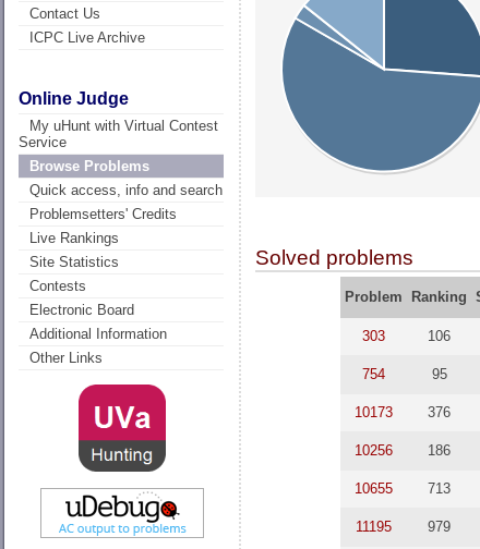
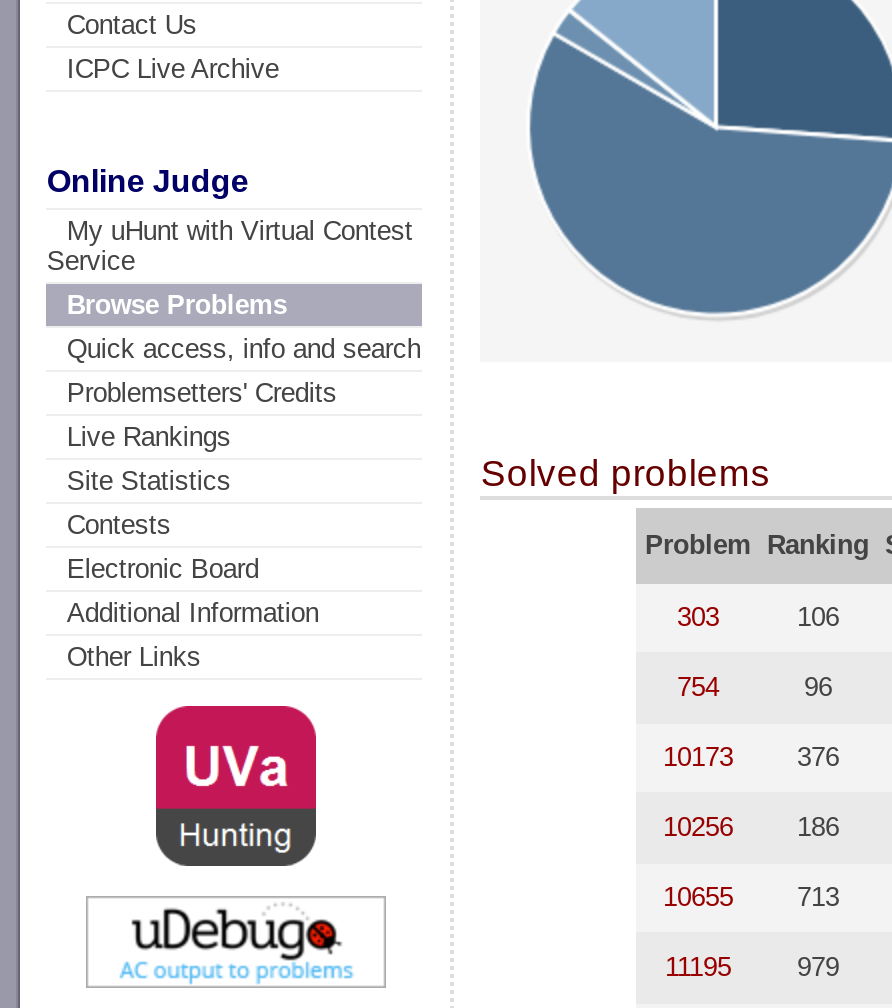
[432,366,447,383] 95 -> [804,673,832,703] 96

